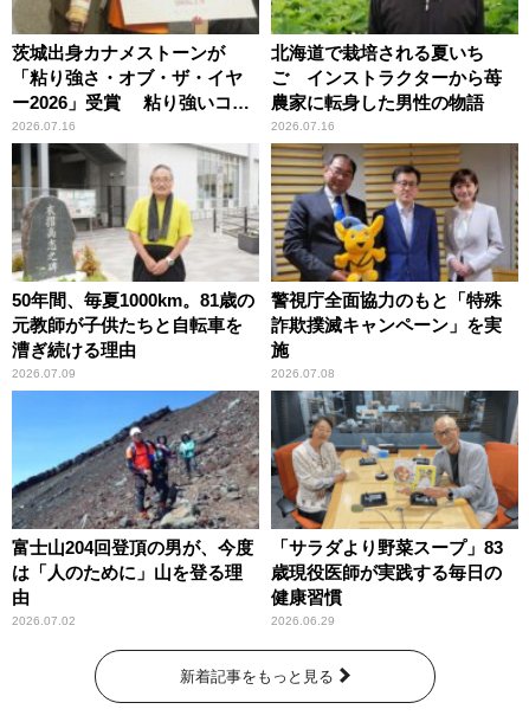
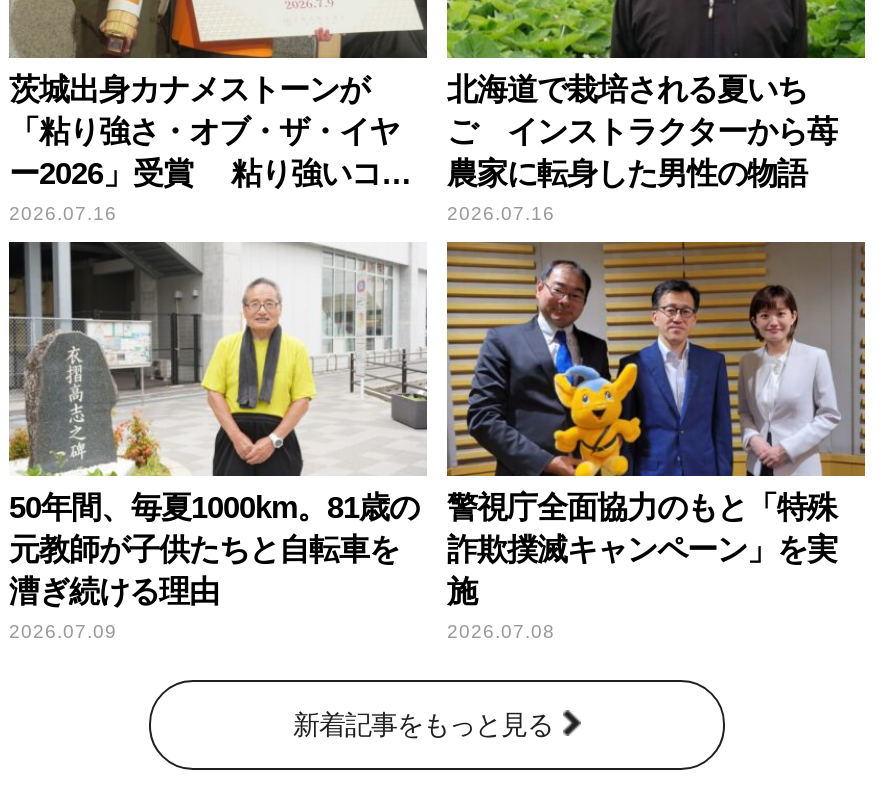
[11,389,260,628] [image] | 富士山204回登頂の男が、今度 | は「人のために」山を登る理 | 由 | 2026.07.02 -> none
[270,389,518,628] [image] | 「サラダより野菜スープ」83 | 歳現役医師が実践する毎日の | 健康習慣 | 2026.06.29 -> none

